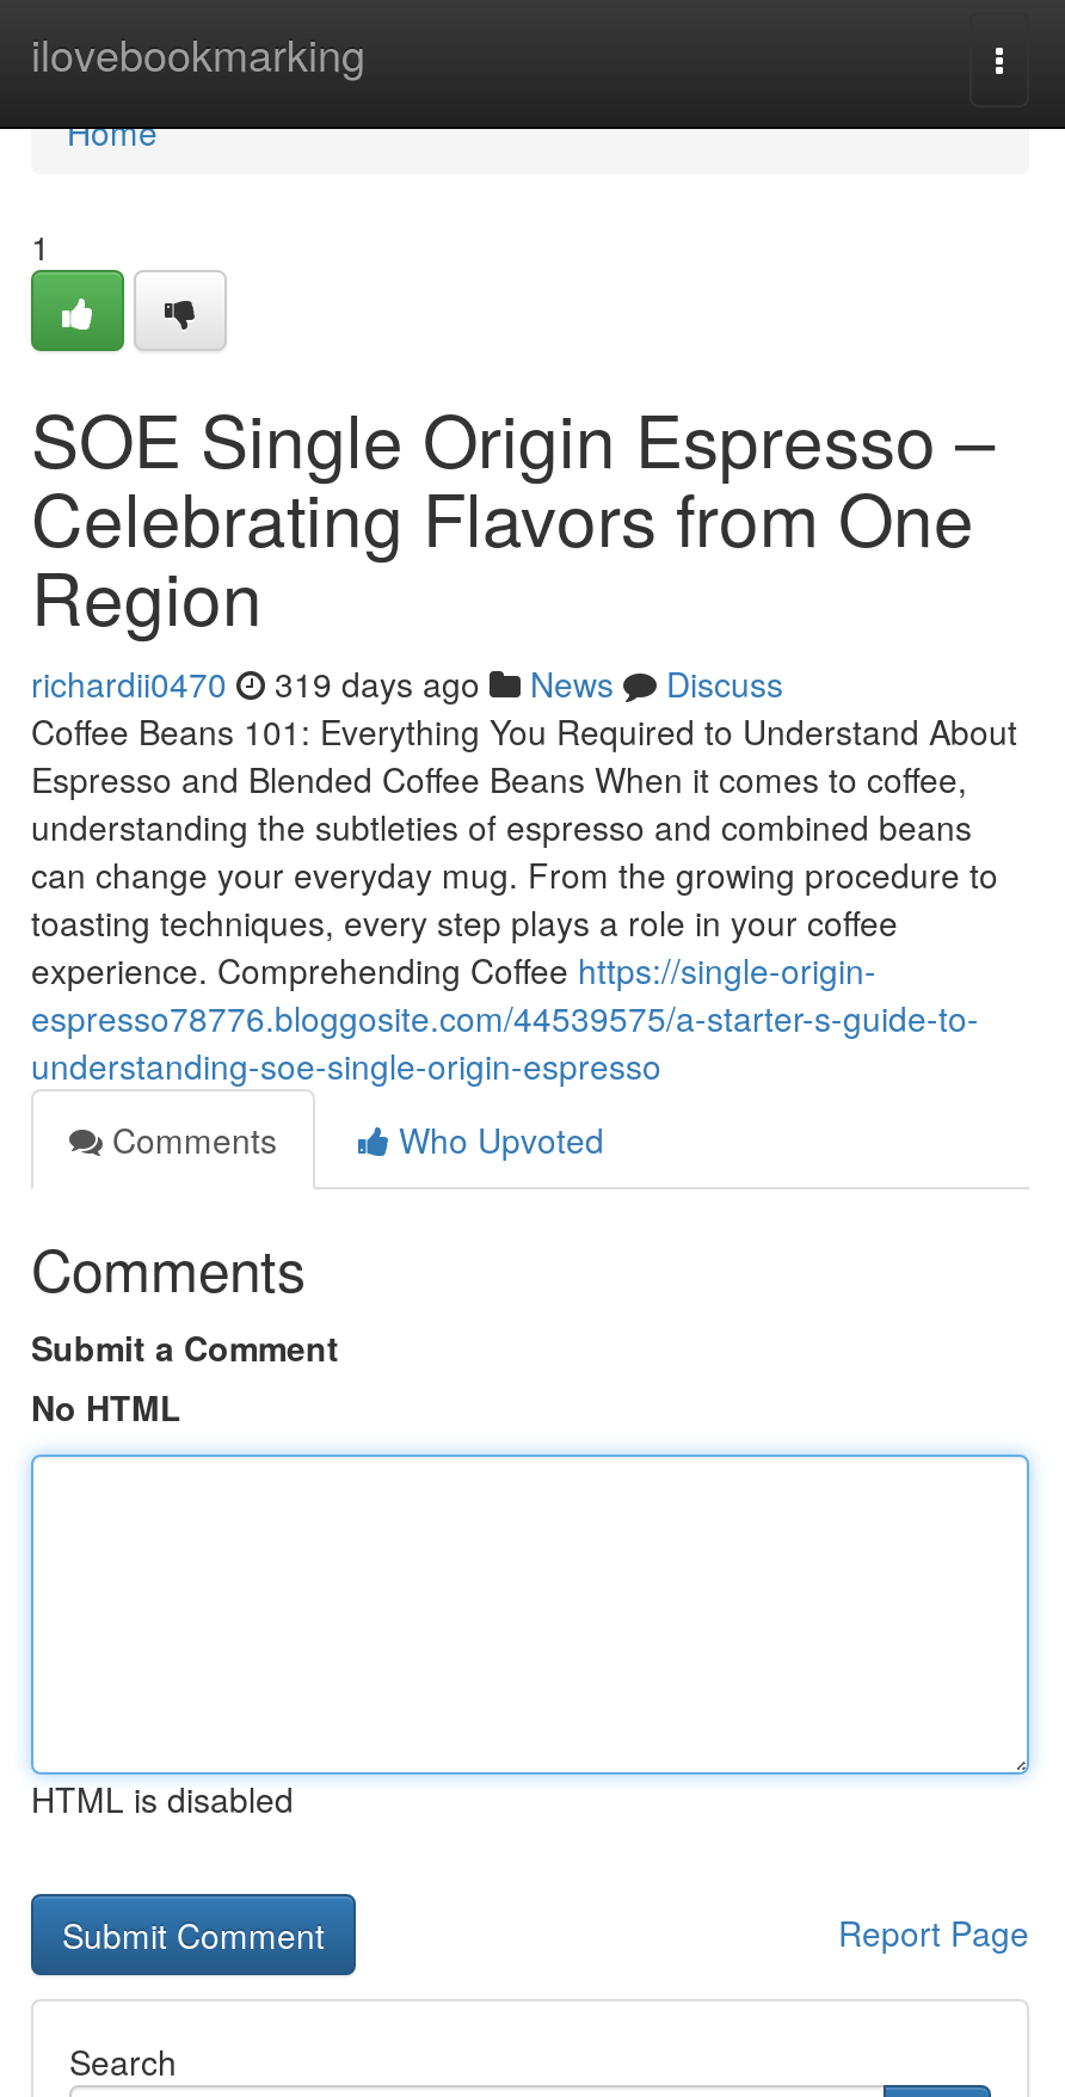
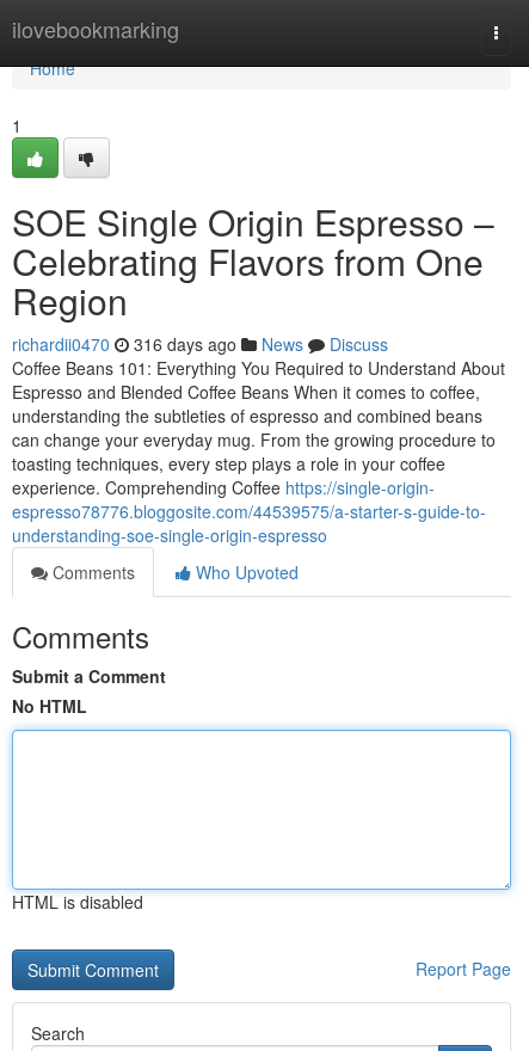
[31,659,783,707] richardii0470 319 days ago News Discuss -> [12,332,388,356] richardii0470 316 days ago News Discuss

